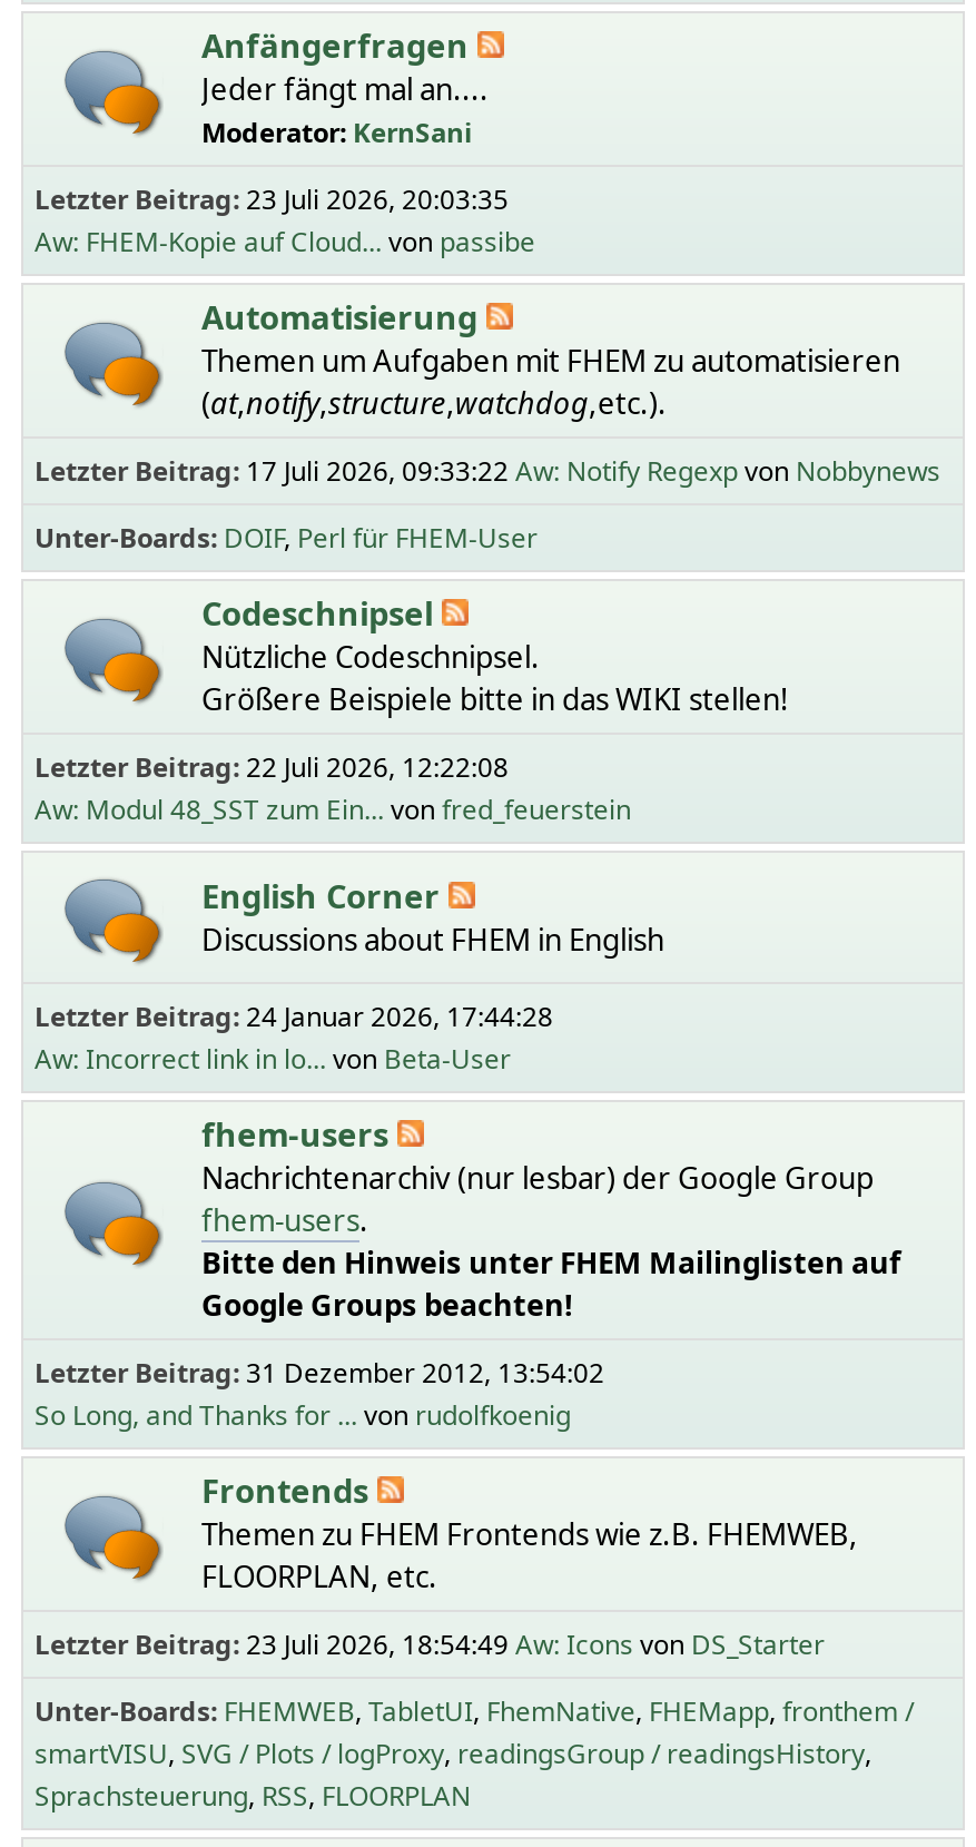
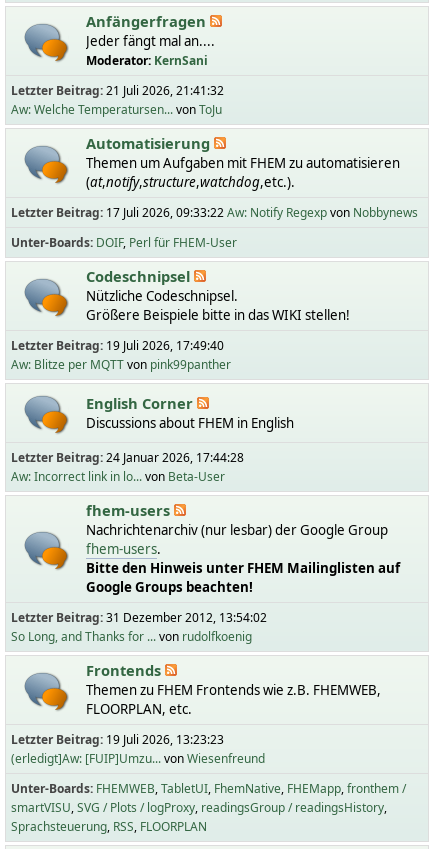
[34,180,535,261] Letzter Beitrag: 23 Juli 2026, 20:03:35 | Aw: FHEM-Kopie auf Cloud... von passibe -> [11,82,224,118] Letzter Beitrag: 21 Juli 2026, 21:41:32 | Aw: Welche Temperatursen... von ToJu
[34,748,631,828] Letzter Beitrag: 22 Juli 2026, 12:22:08 | Aw: Modul 48_SST zum Ein... von fred_feuerstein -> [11,337,231,373] Letzter Beitrag: 19 Juli 2026, 17:49:40 | Aw: Blitze per MQTT von pink99panther
[34,1625,825,1663] Letzter Beitrag: 23 Juli 2026, 18:54:49 Aw: Icons von DS_Starter -> [11,731,265,767] Letzter Beitrag: 19 Juli 2026, 13:23:23 | (erledigt]Aw: [FUIP]Umzu... von Wiesenfreund

